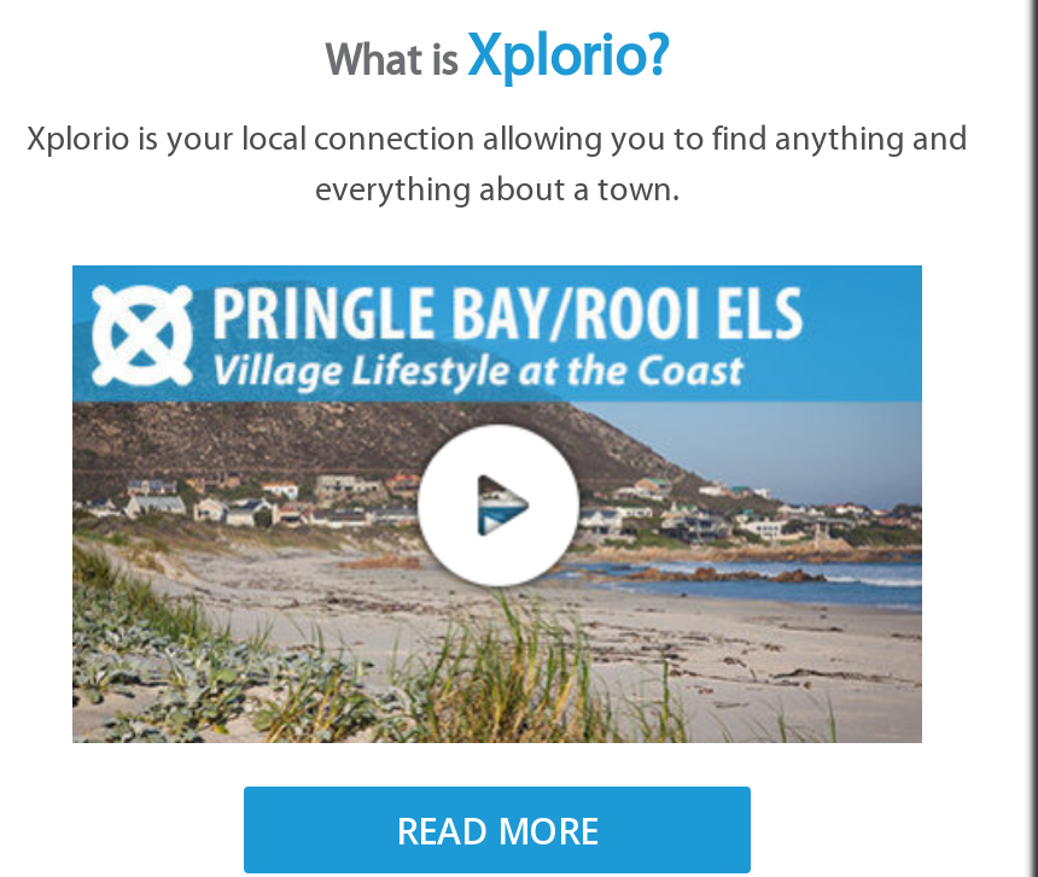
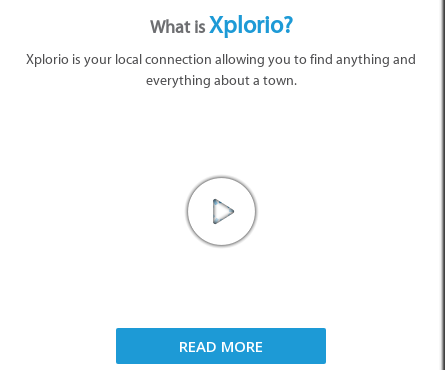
[70,263,925,746] [image] -> none

